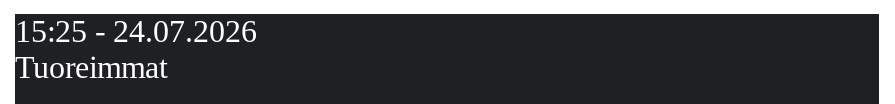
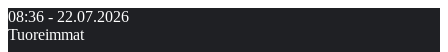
[15,14,257,48] 15:25 - 24.07.2026 -> [8,8,129,25] 08:36 - 22.07.2026

